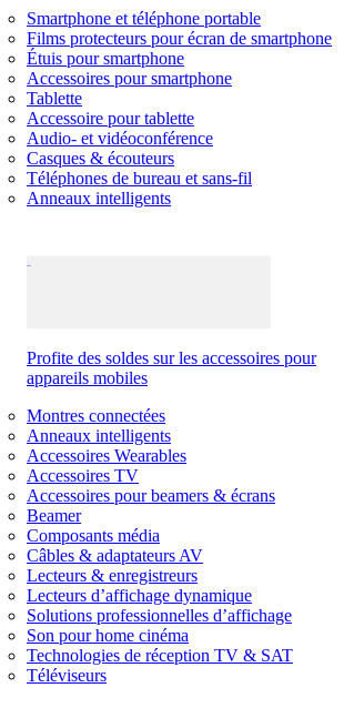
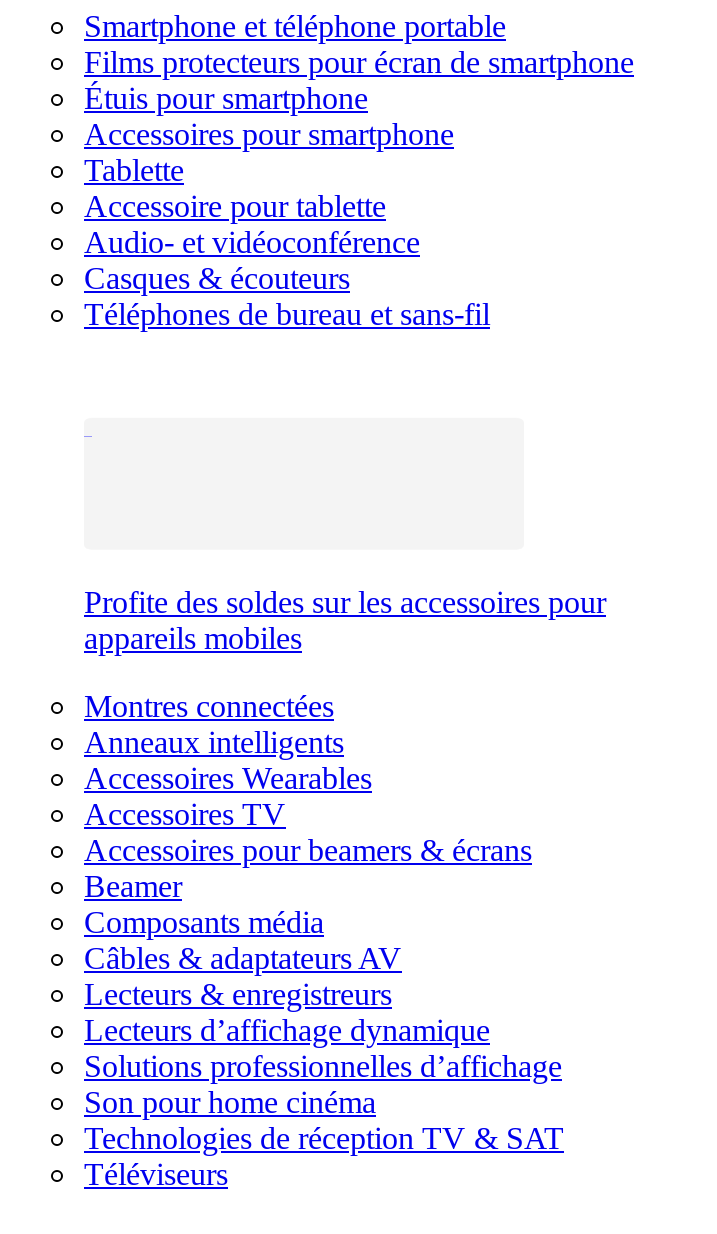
[27,189,171,208] Anneaux intelligents -> none

